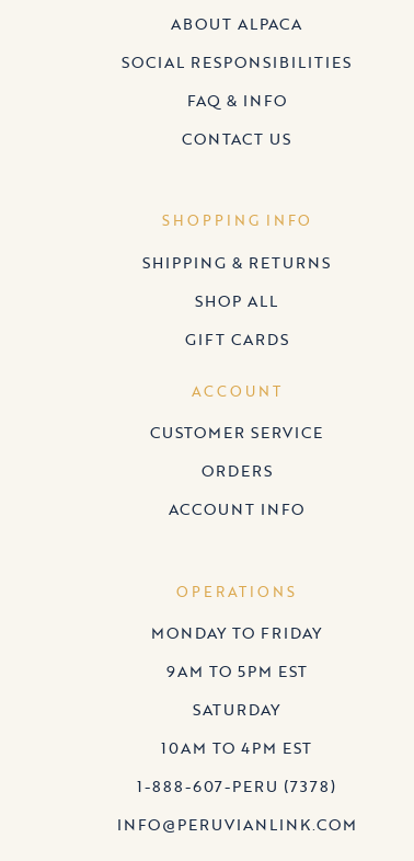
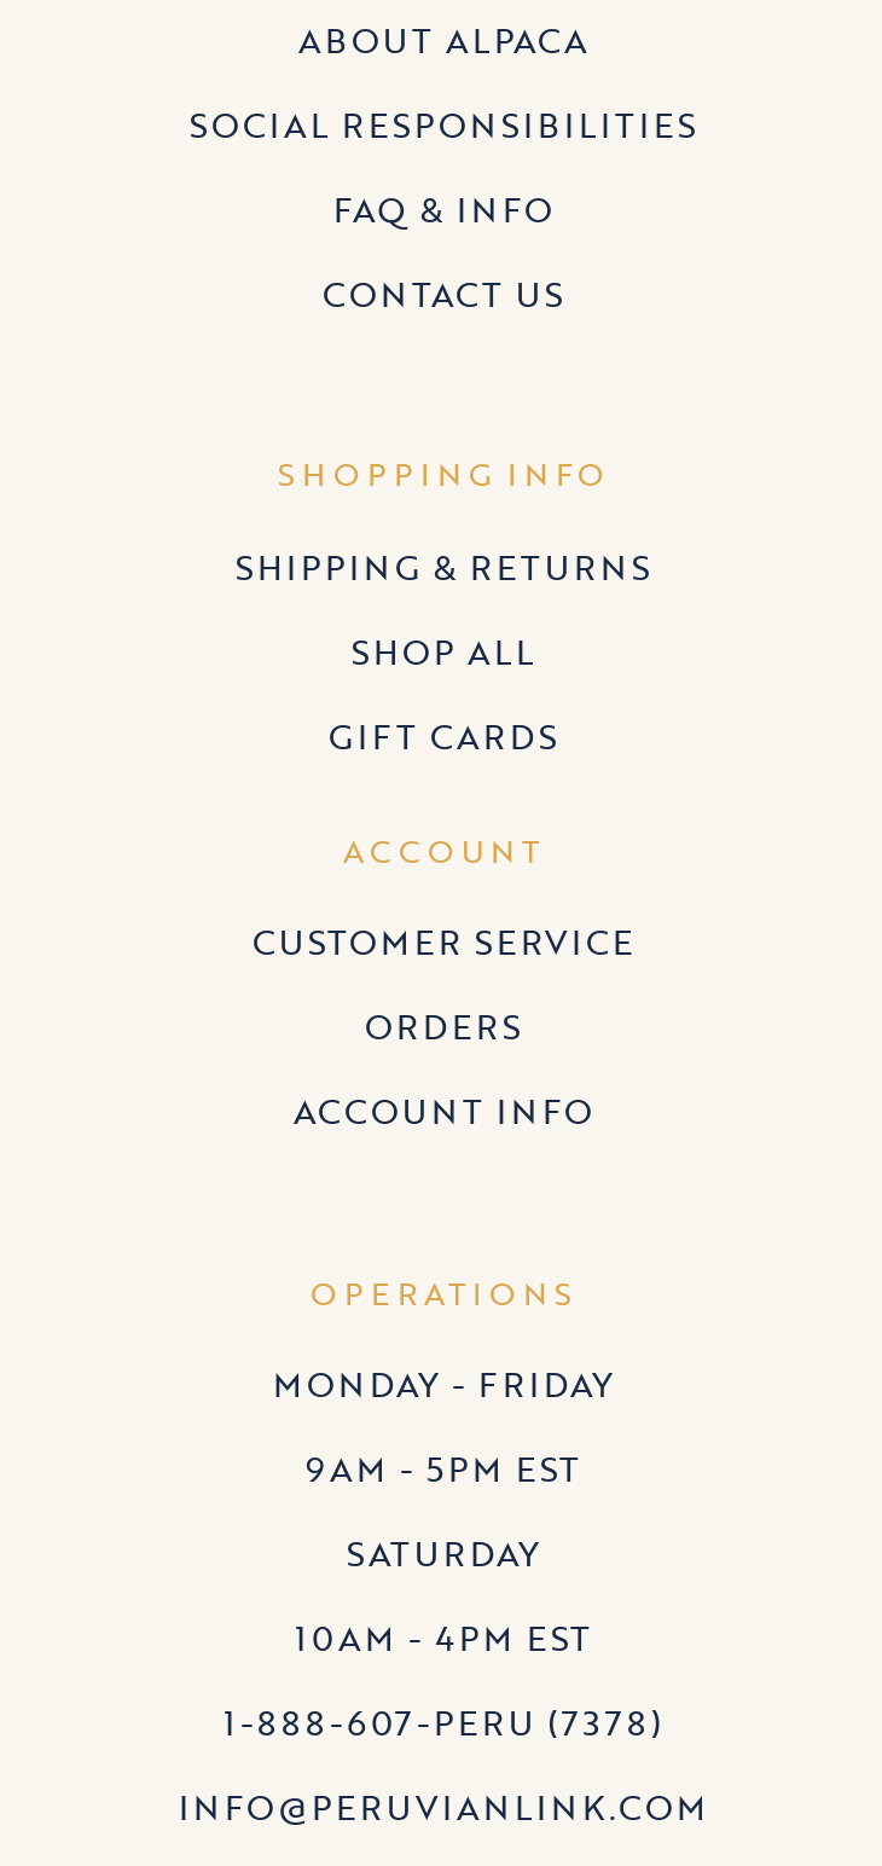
[151,621,322,644] MONDAY TO FRIDAY -> [273,1358,614,1409] MONDAY - FRIDAY
[166,659,307,682] 9AM TO 5PM EST -> [306,1443,581,1494] 9AM - 5PM EST
[161,736,312,759] 10AM TO 4PM EST -> [295,1612,592,1663] 10AM - 4PM EST

